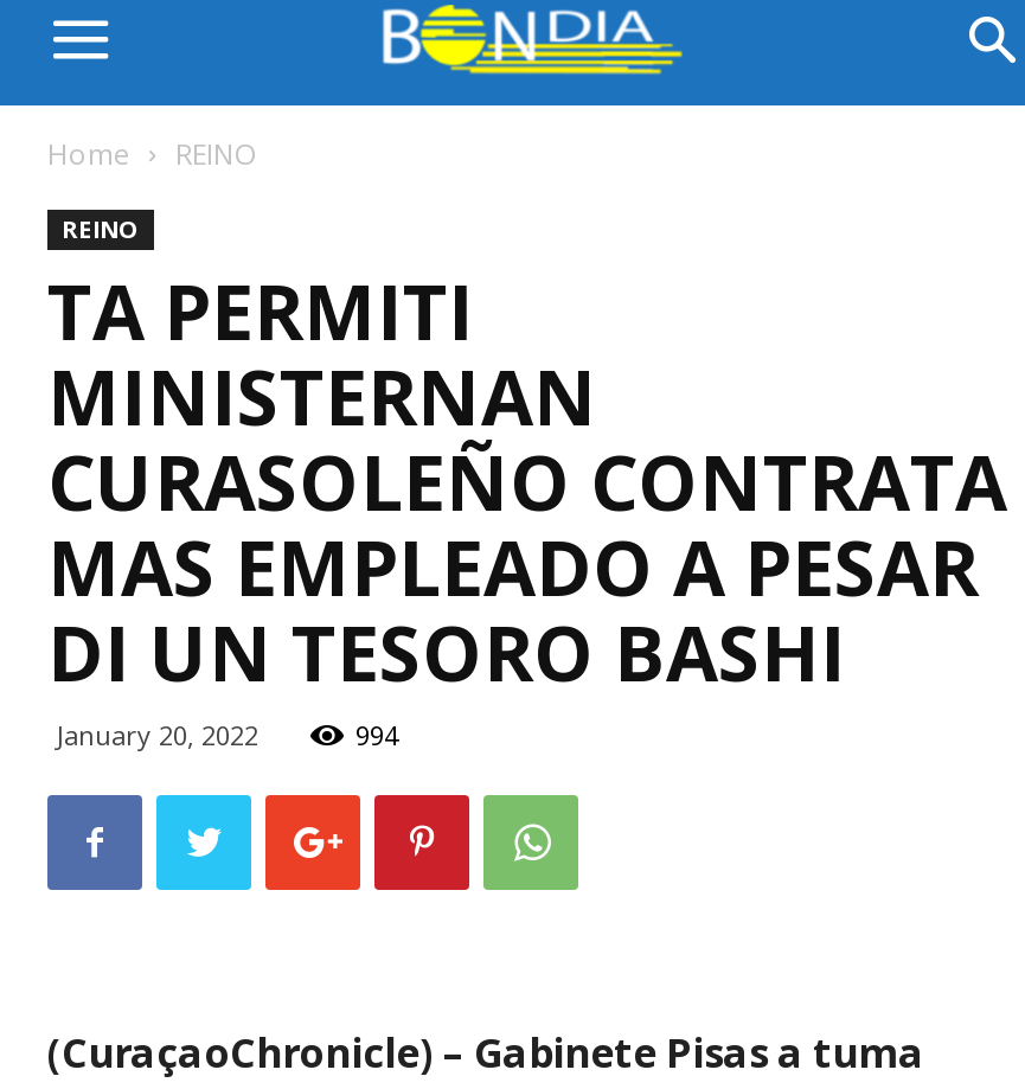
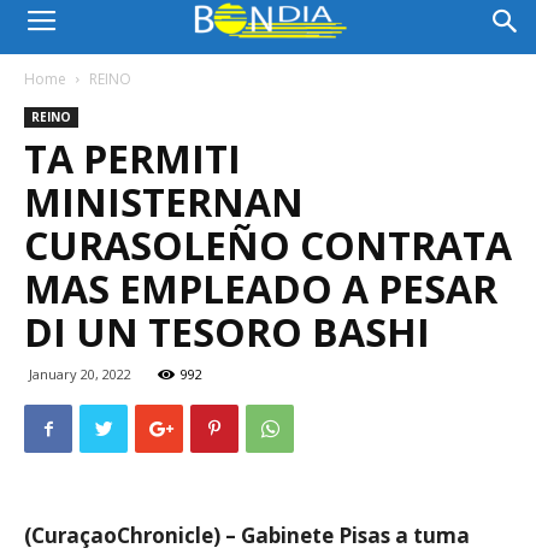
[355,717,398,752] 994 -> [181,365,202,383] 992

